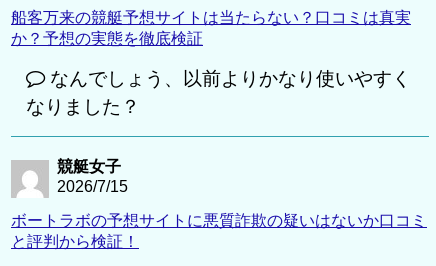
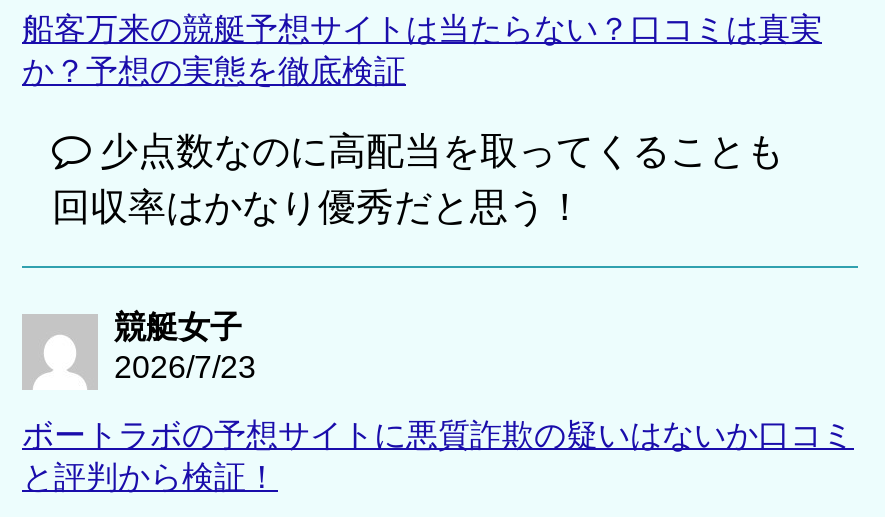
[26,68,411,117] なんでしょう、以前よりかなり使いやすく | なりました？ -> [52,130,784,228] 少点数なのに高配当を取ってくることも | 回収率はかなり優秀だと思う！
[57,178,128,195] 2026/7/15 -> [114,350,256,384] 2026/7/23

